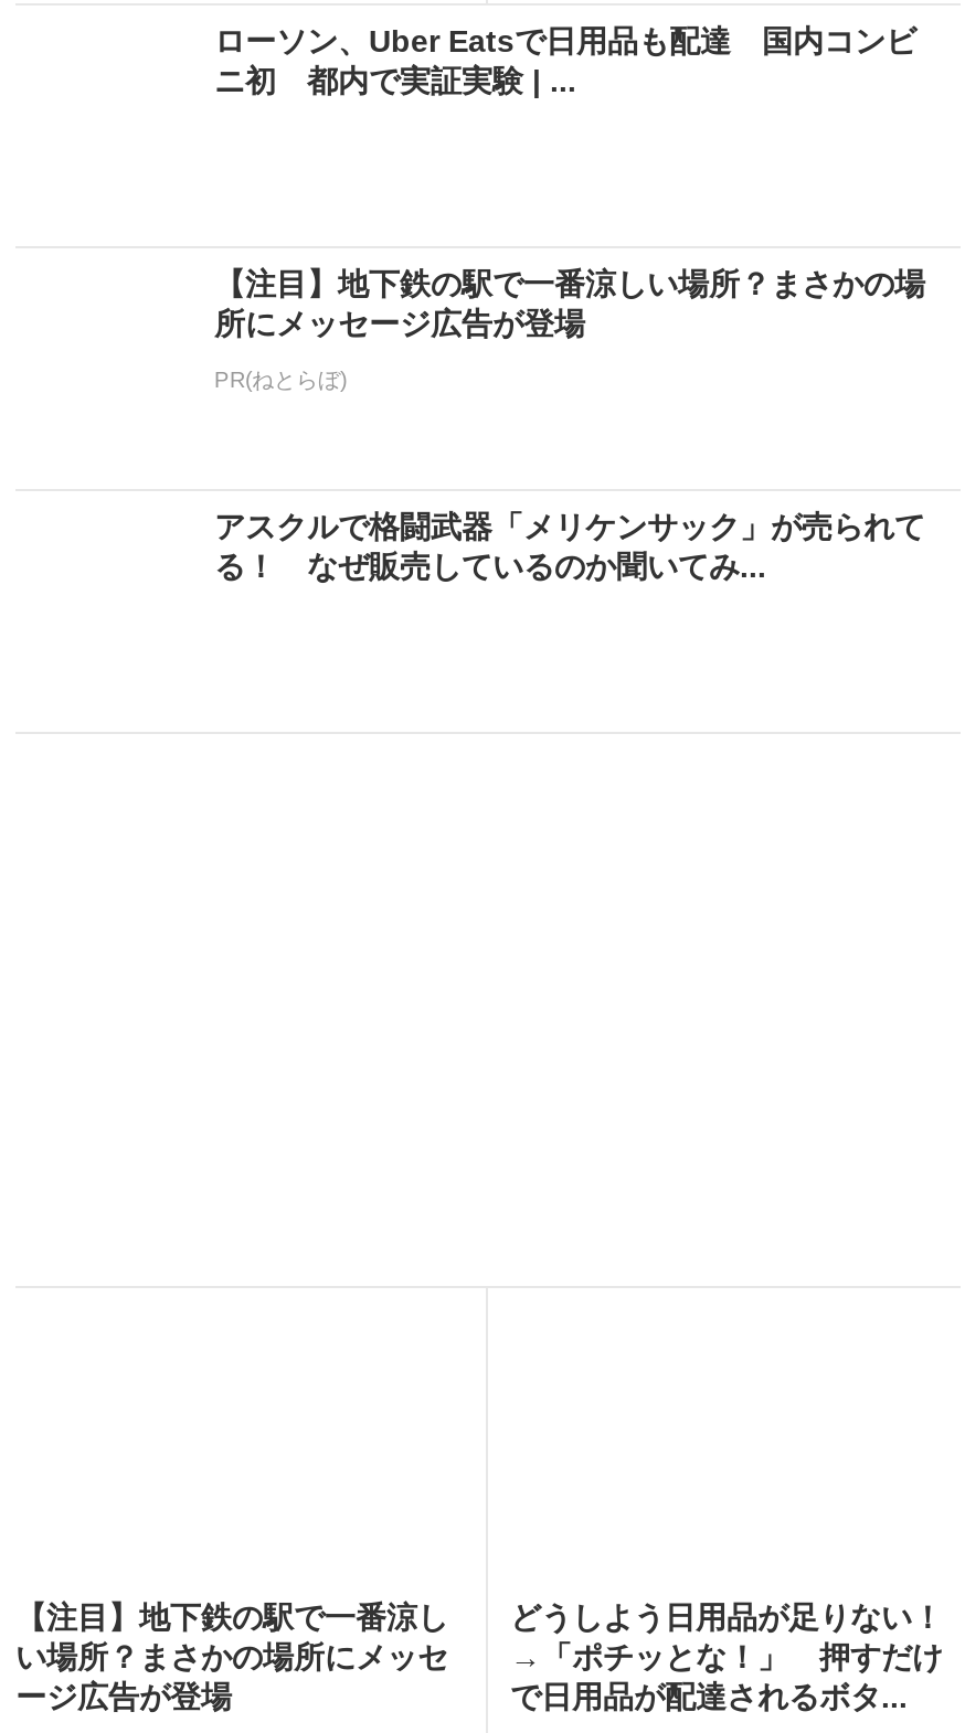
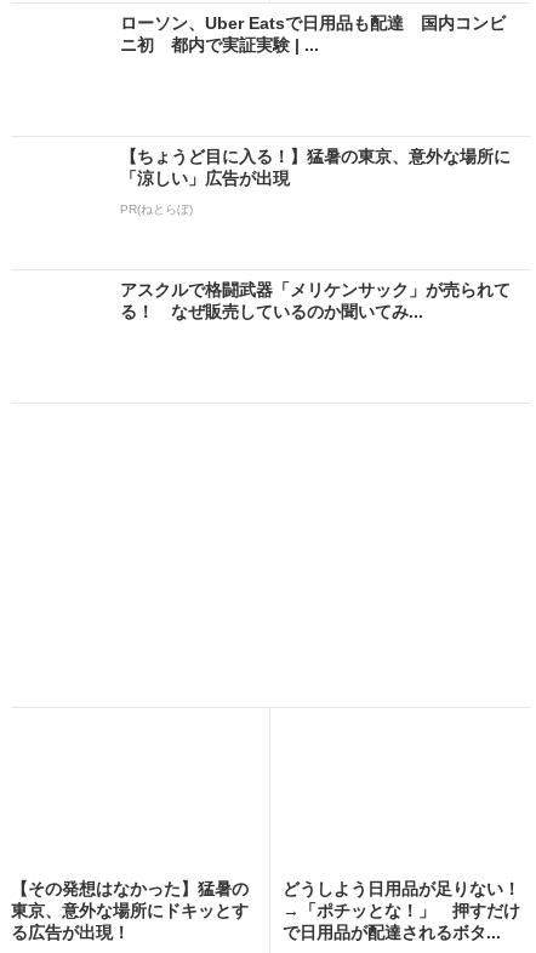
[214,266,925,341] 【注目】地下鉄の駅で一番涼しい場所？まさかの場 | 所にメッセージ広告が登場 -> [120,147,511,188] 【ちょうど目に入る！】猛暑の東京、意外な場所に | 「涼しい」広告が出現
[15,1599,448,1714] 【注目】地下鉄の駅で一番涼し | い場所？まさかの場所にメッセ | ージ広告が登場 -> [11,879,249,942] 【その発想はなかった】猛暑の | 東京、意外な場所にドキッとす | る広告が出現！

